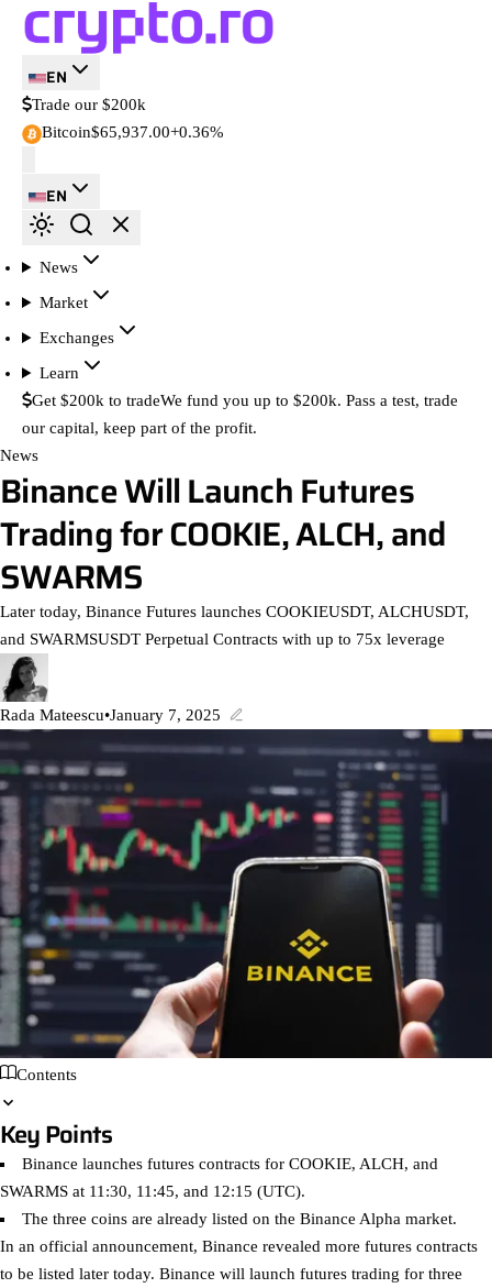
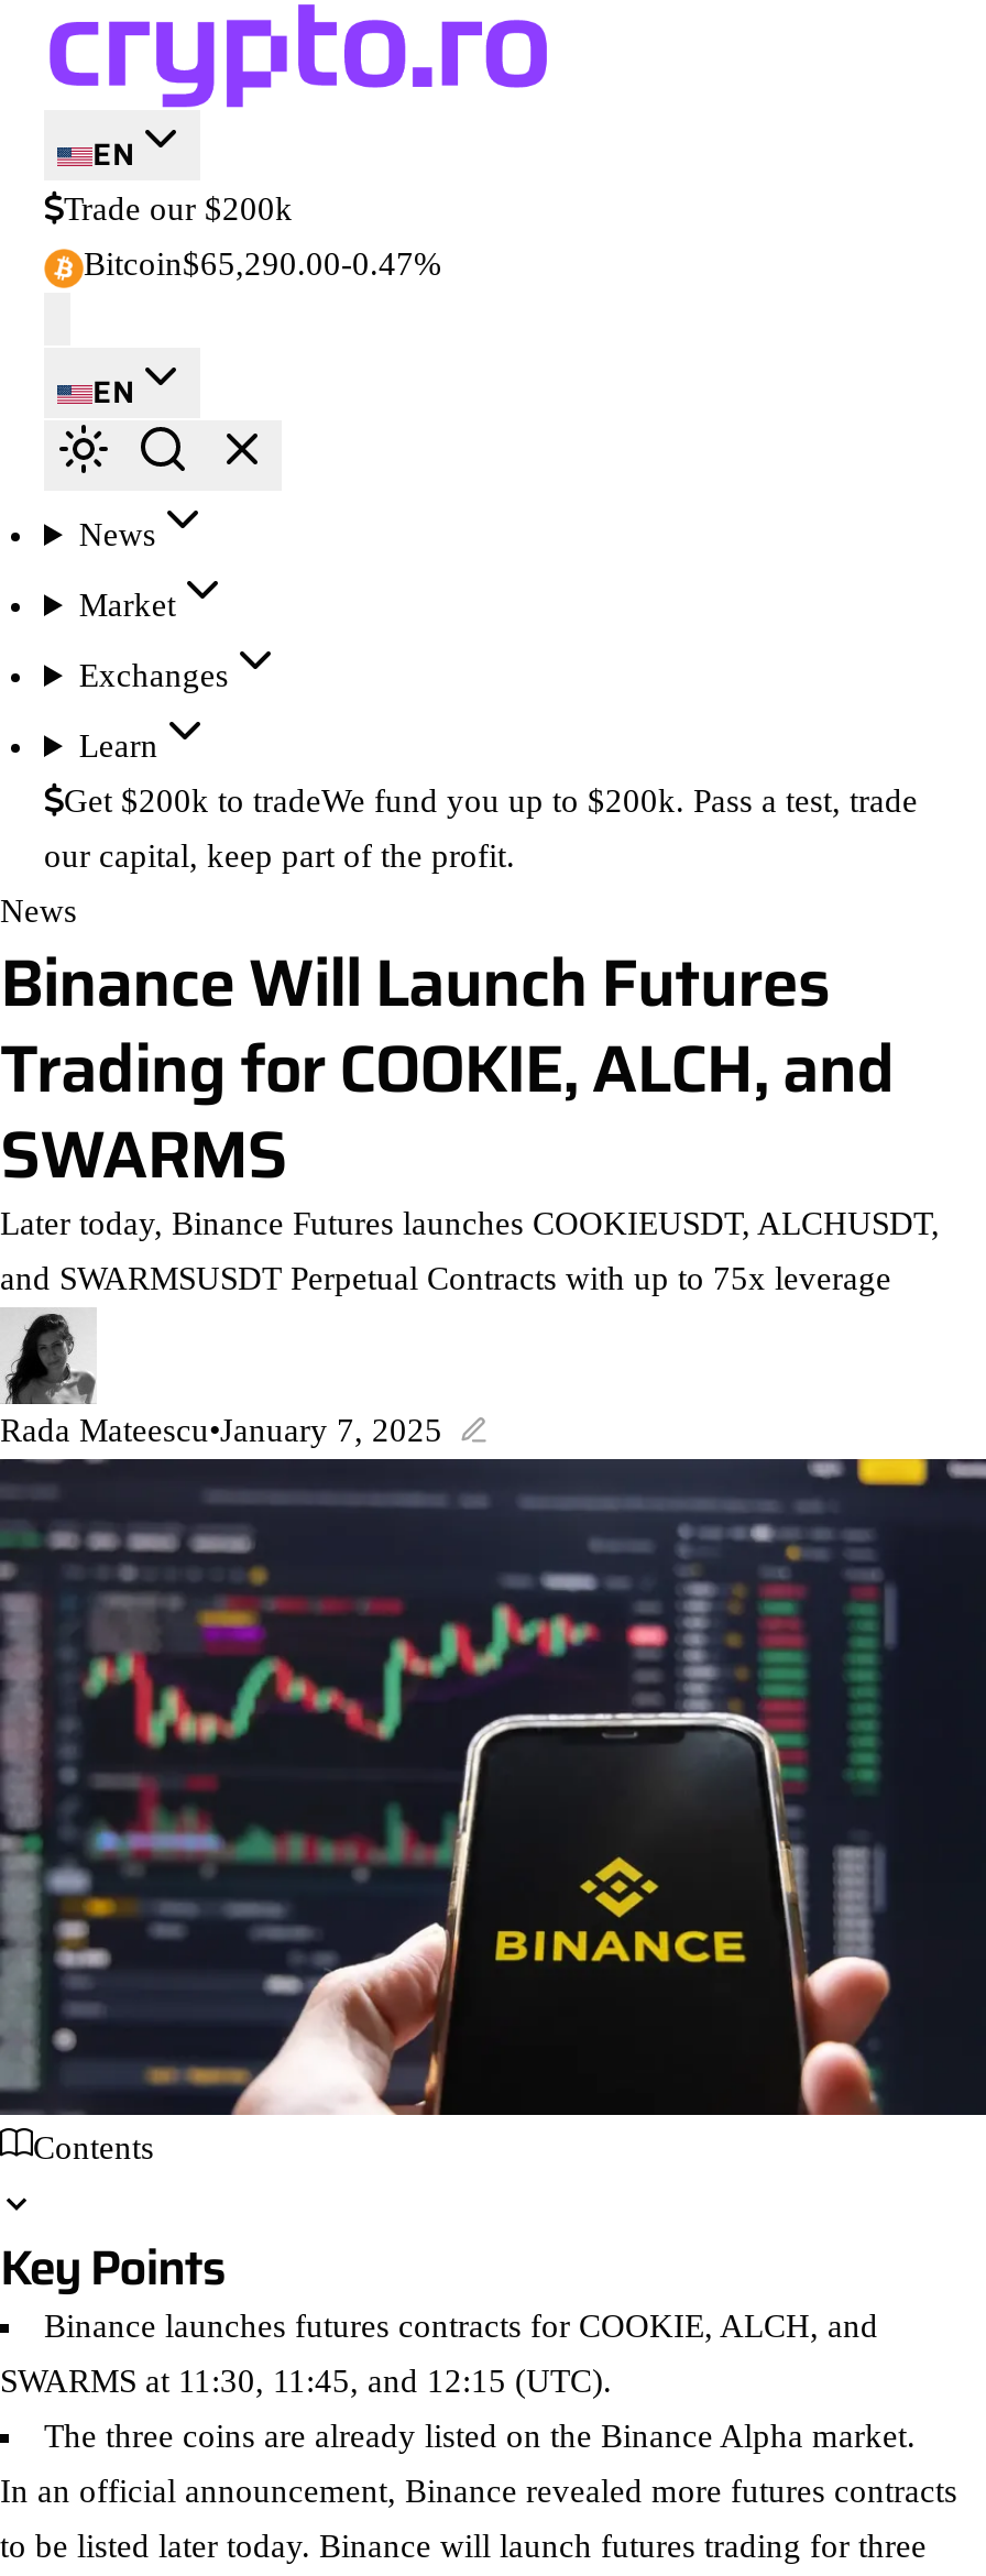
[42,123,224,141] Bitcoin$65,937.00+0.36% -> [84,246,442,282] Bitcoin$65,290.00-0.47%

